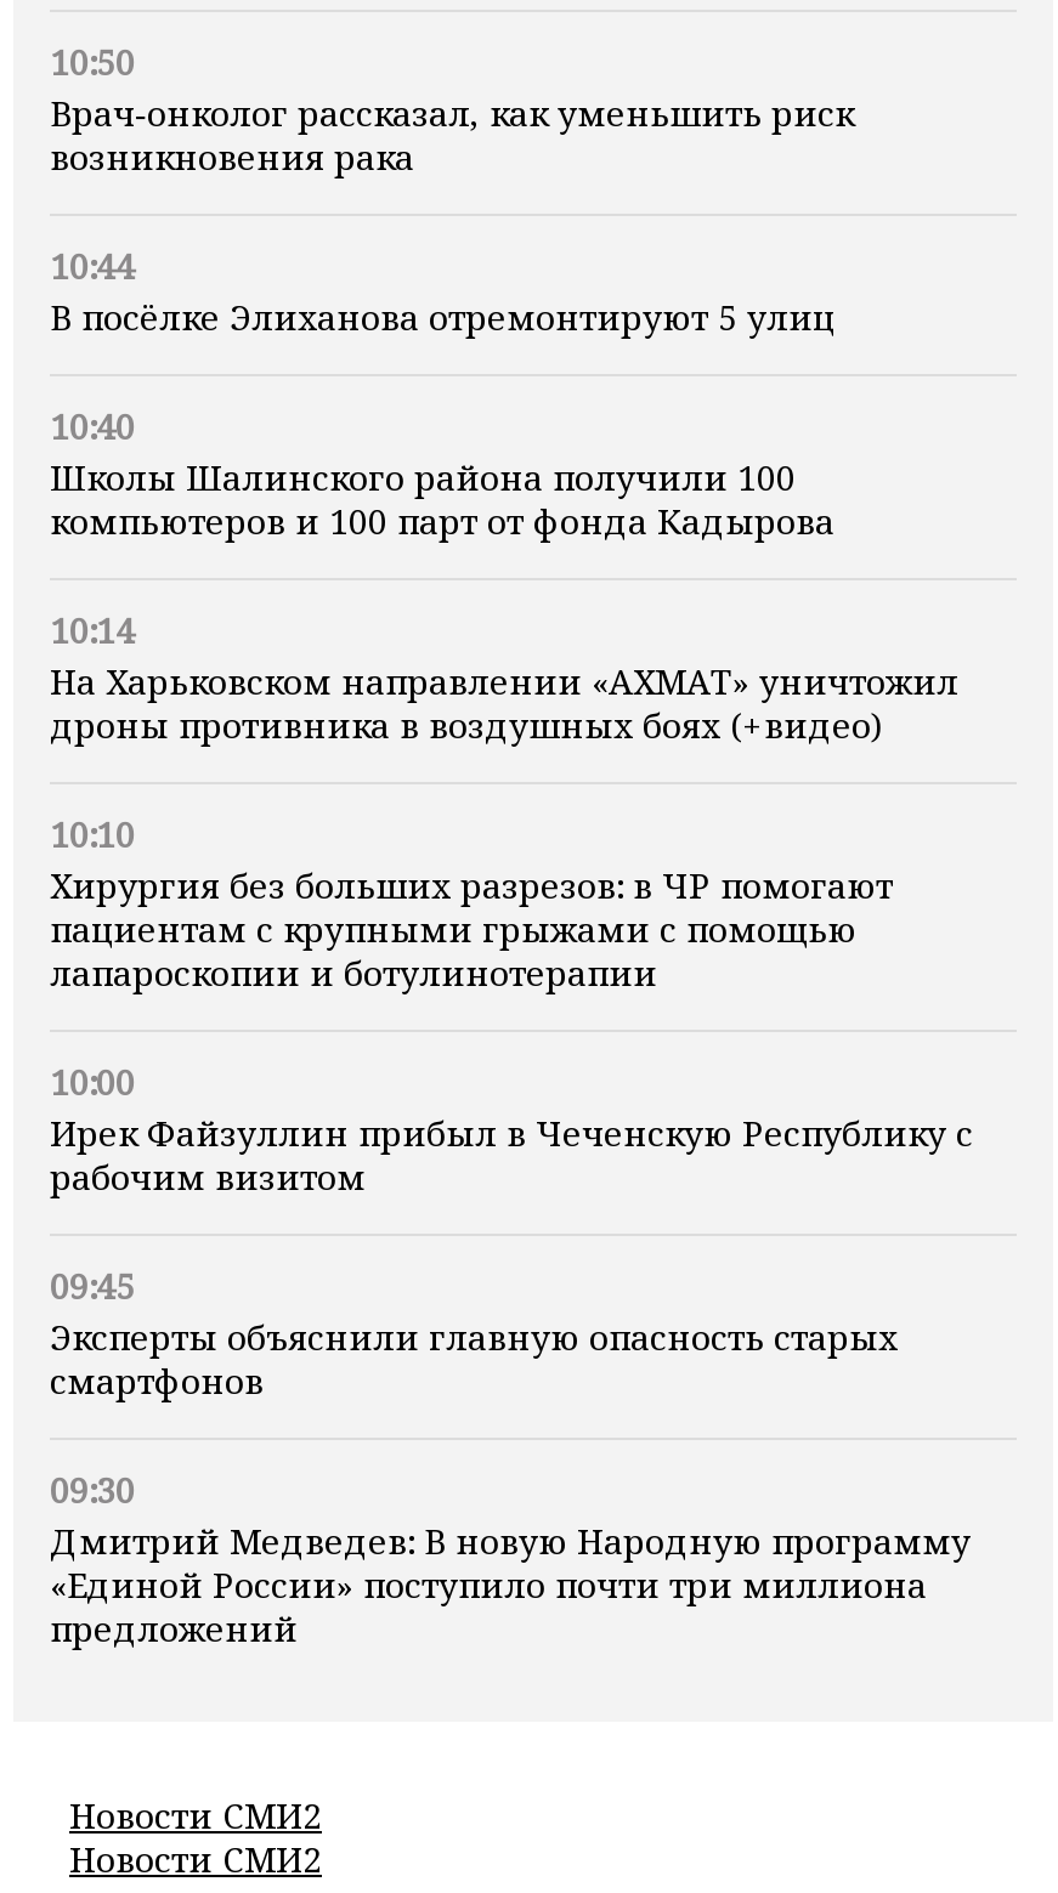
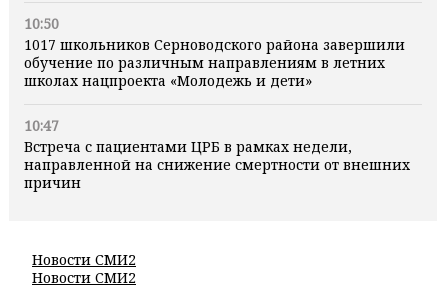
[50,91,973,1652] Врач‑онколог рассказал, как уменьшить риск | возникновения рака | 10:44 | В посёлке Элиханова отремонтируют 5 улиц | 10:40 | Школы Шалинского района получили 100 | компьютеров и 100 парт от фонда Кадырова | 10:14 | На Харьковском направлении «АХМАТ» уничтожил | дроны противника в воздушных боях (+видео) | 10:10 | Хирургия без больших разрезов: в ЧР помогают | пациентам с крупными грыжами с помощью | лапароскопии и ботулинотерапии | 10:00 | Ирек Файзуллин прибыл в Чеченскую Республику с | рабочим визитом | 09:45 | Эксперты объяснили главную опасность старых | смартфонов | 09:30 | Дмитрий Медведев: В новую Народную программу | «Единой России» поступило почти три миллиона | предложений -> [24,35,410,192] 1017 школьников Серноводского района завершили | обучение по различным направлениям в летних | школах нацпроекта «Молодежь и дети» | 10:47 | Встреча с пациентами ЦРБ в рамках недели, | направленной на снижение смертности от внешних | причин

